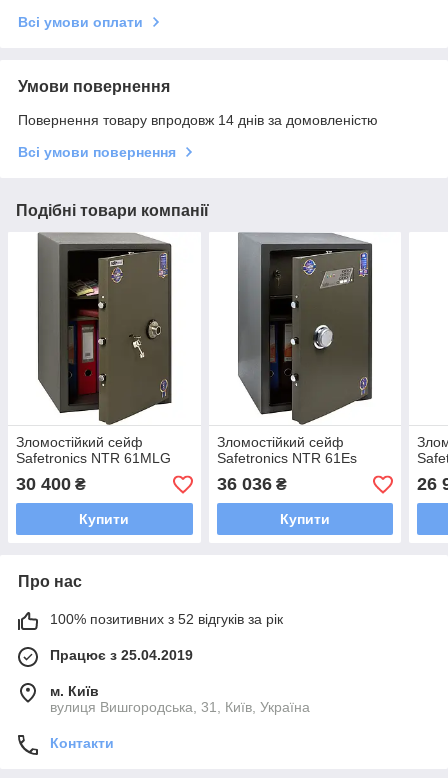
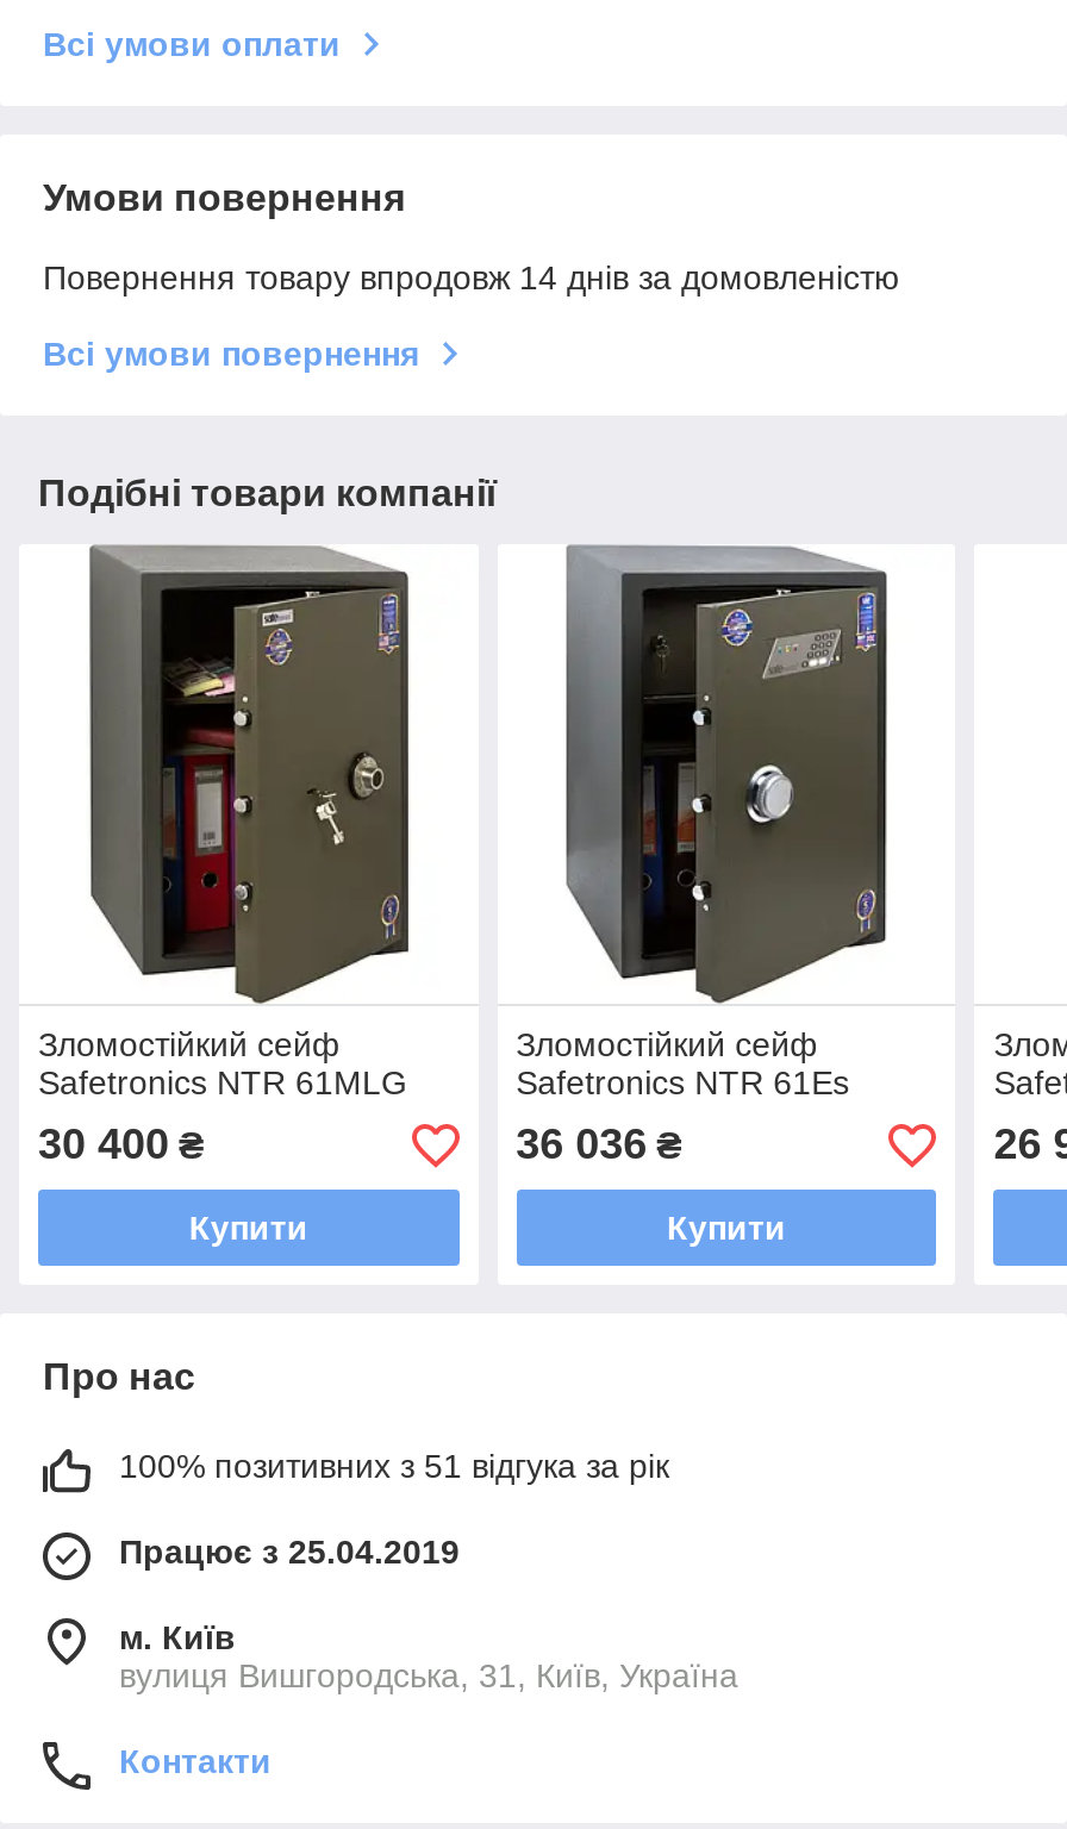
[50,611,283,627] 100% позитивних з 52 відгуків за рік -> [119,1447,669,1485] 100% позитивних з 51 відгука за рік

